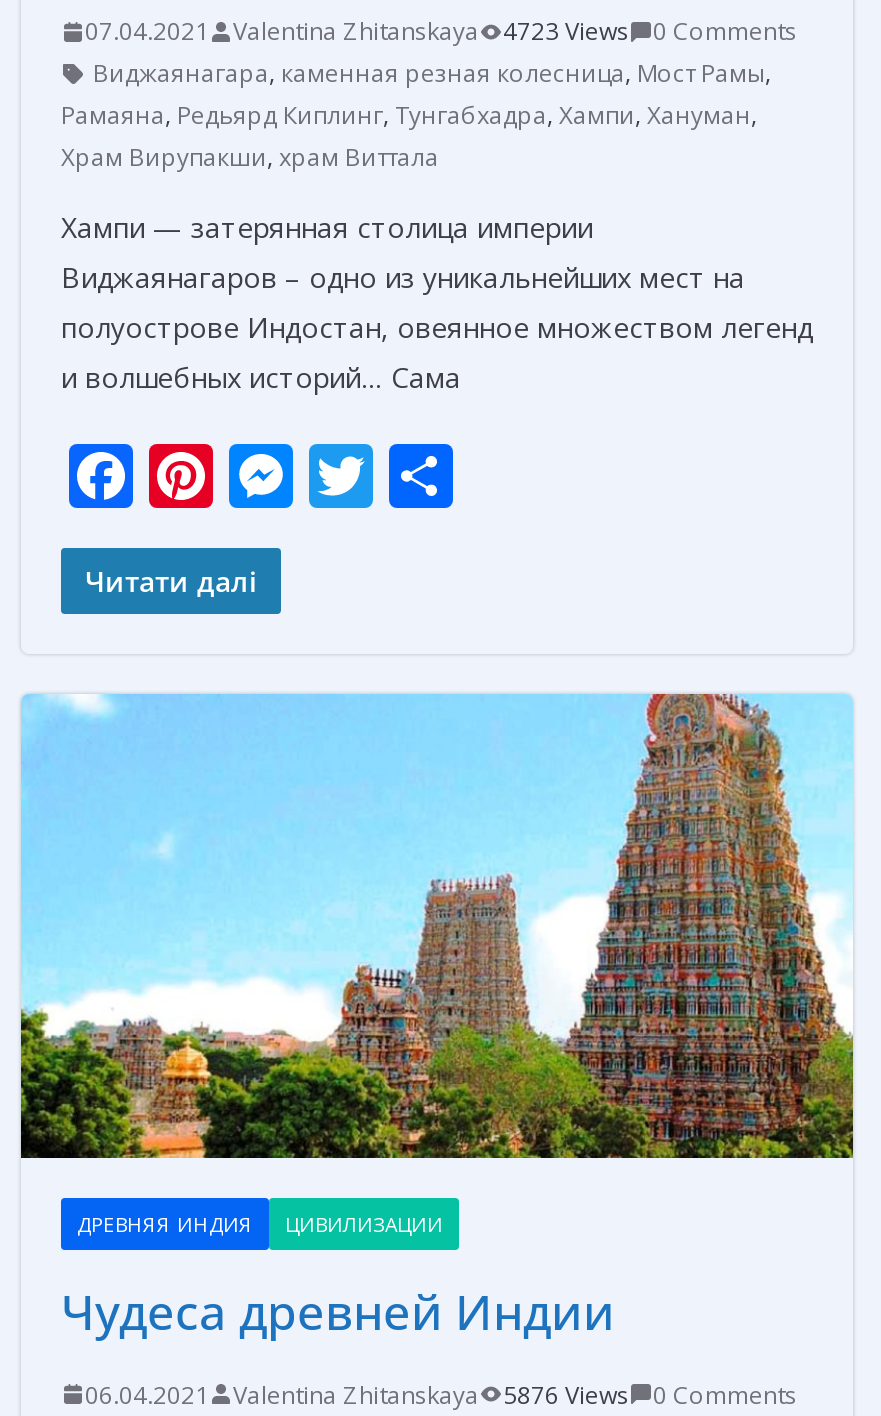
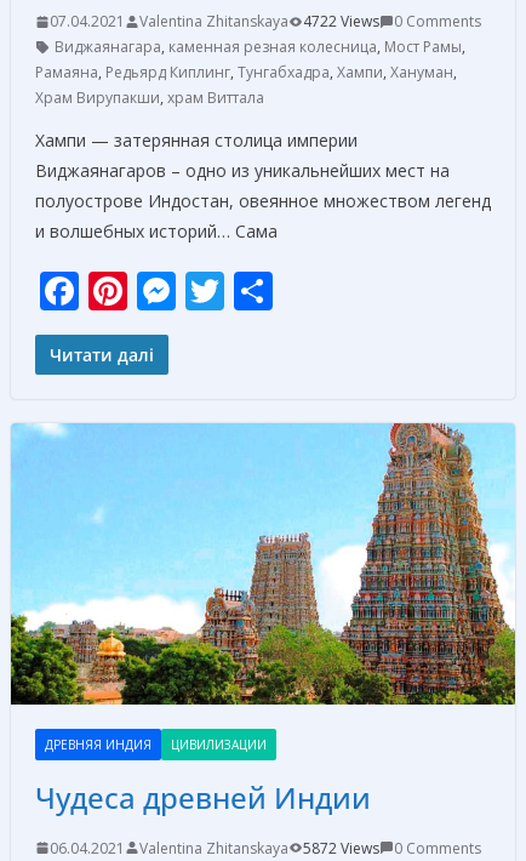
[85,14,797,48] 07.04.2021 Valentina Zhitanskaya 4723 Views 0 Comments -> [50,11,481,32] 07.04.2021 Valentina Zhitanskaya 4722 Views 0 Comments
[85,1377,797,1411] 06.04.2021 Valentina Zhitanskaya 5876 Views 0 Comments -> [50,837,481,858] 06.04.2021 Valentina Zhitanskaya 5872 Views 0 Comments

